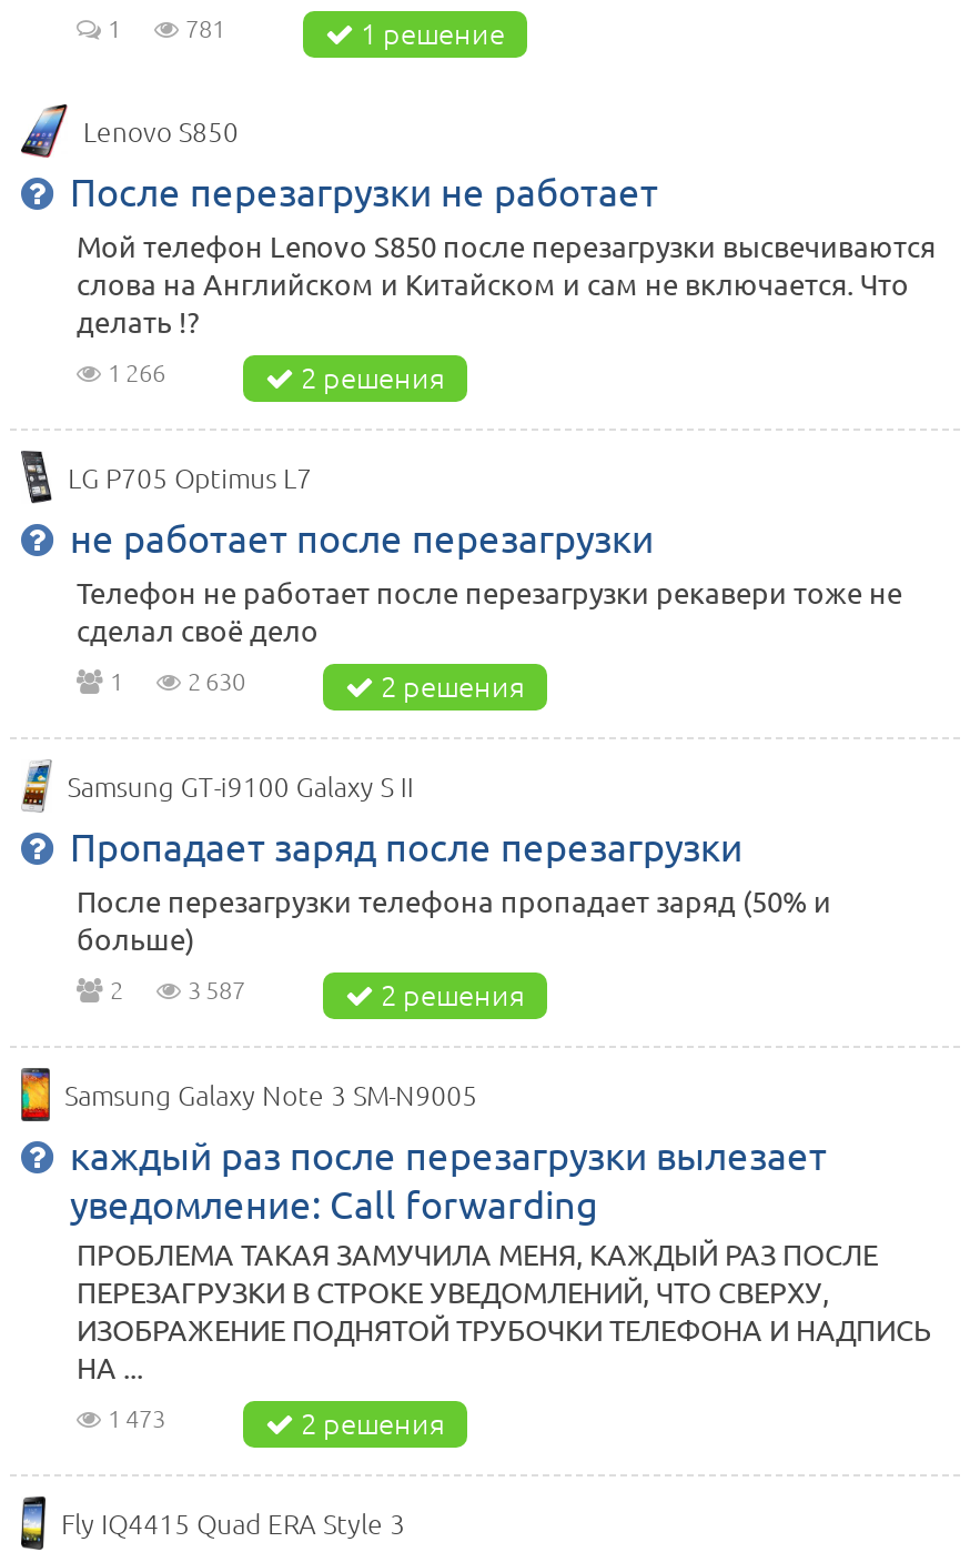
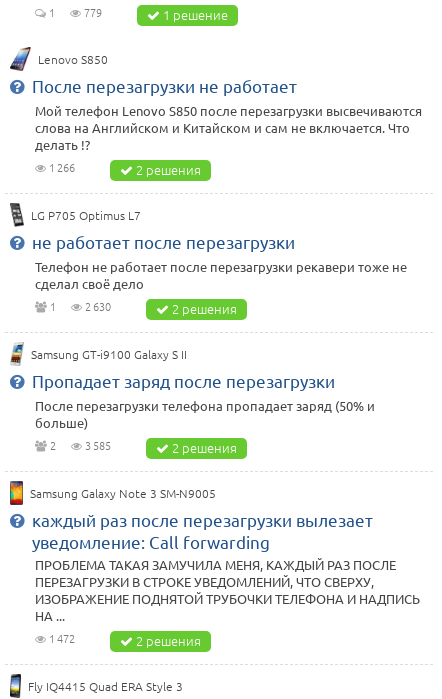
[101,9,225,44] 1 781 -> [46,4,102,20] 1 779
[103,971,245,1006] 2 3 587 -> [47,437,111,453] 2 3 585
[101,1399,165,1435] 1 473 -> [46,630,75,646] 1 472

